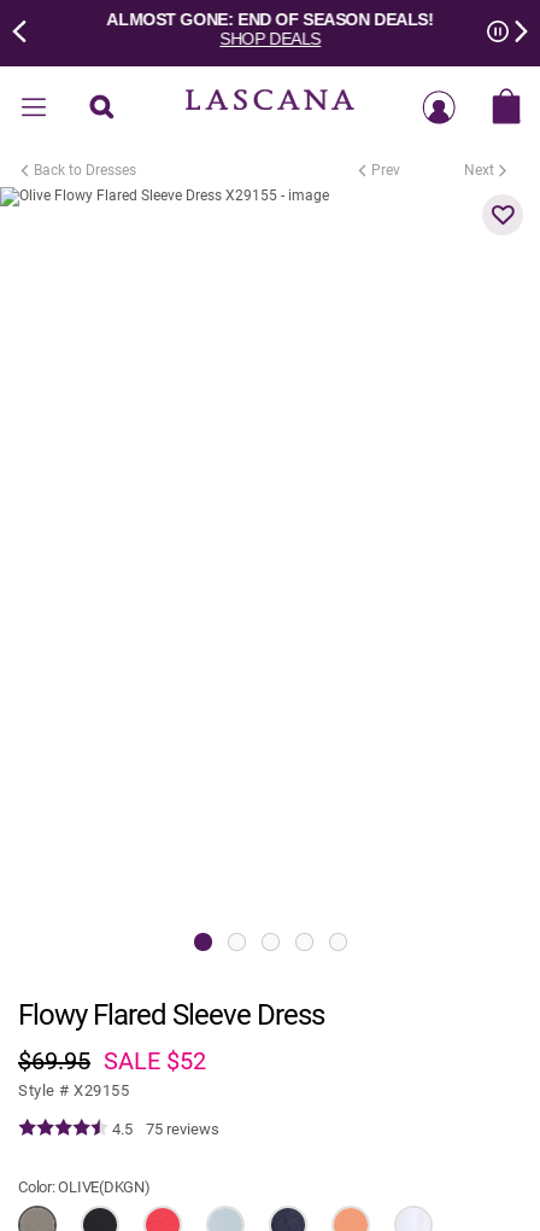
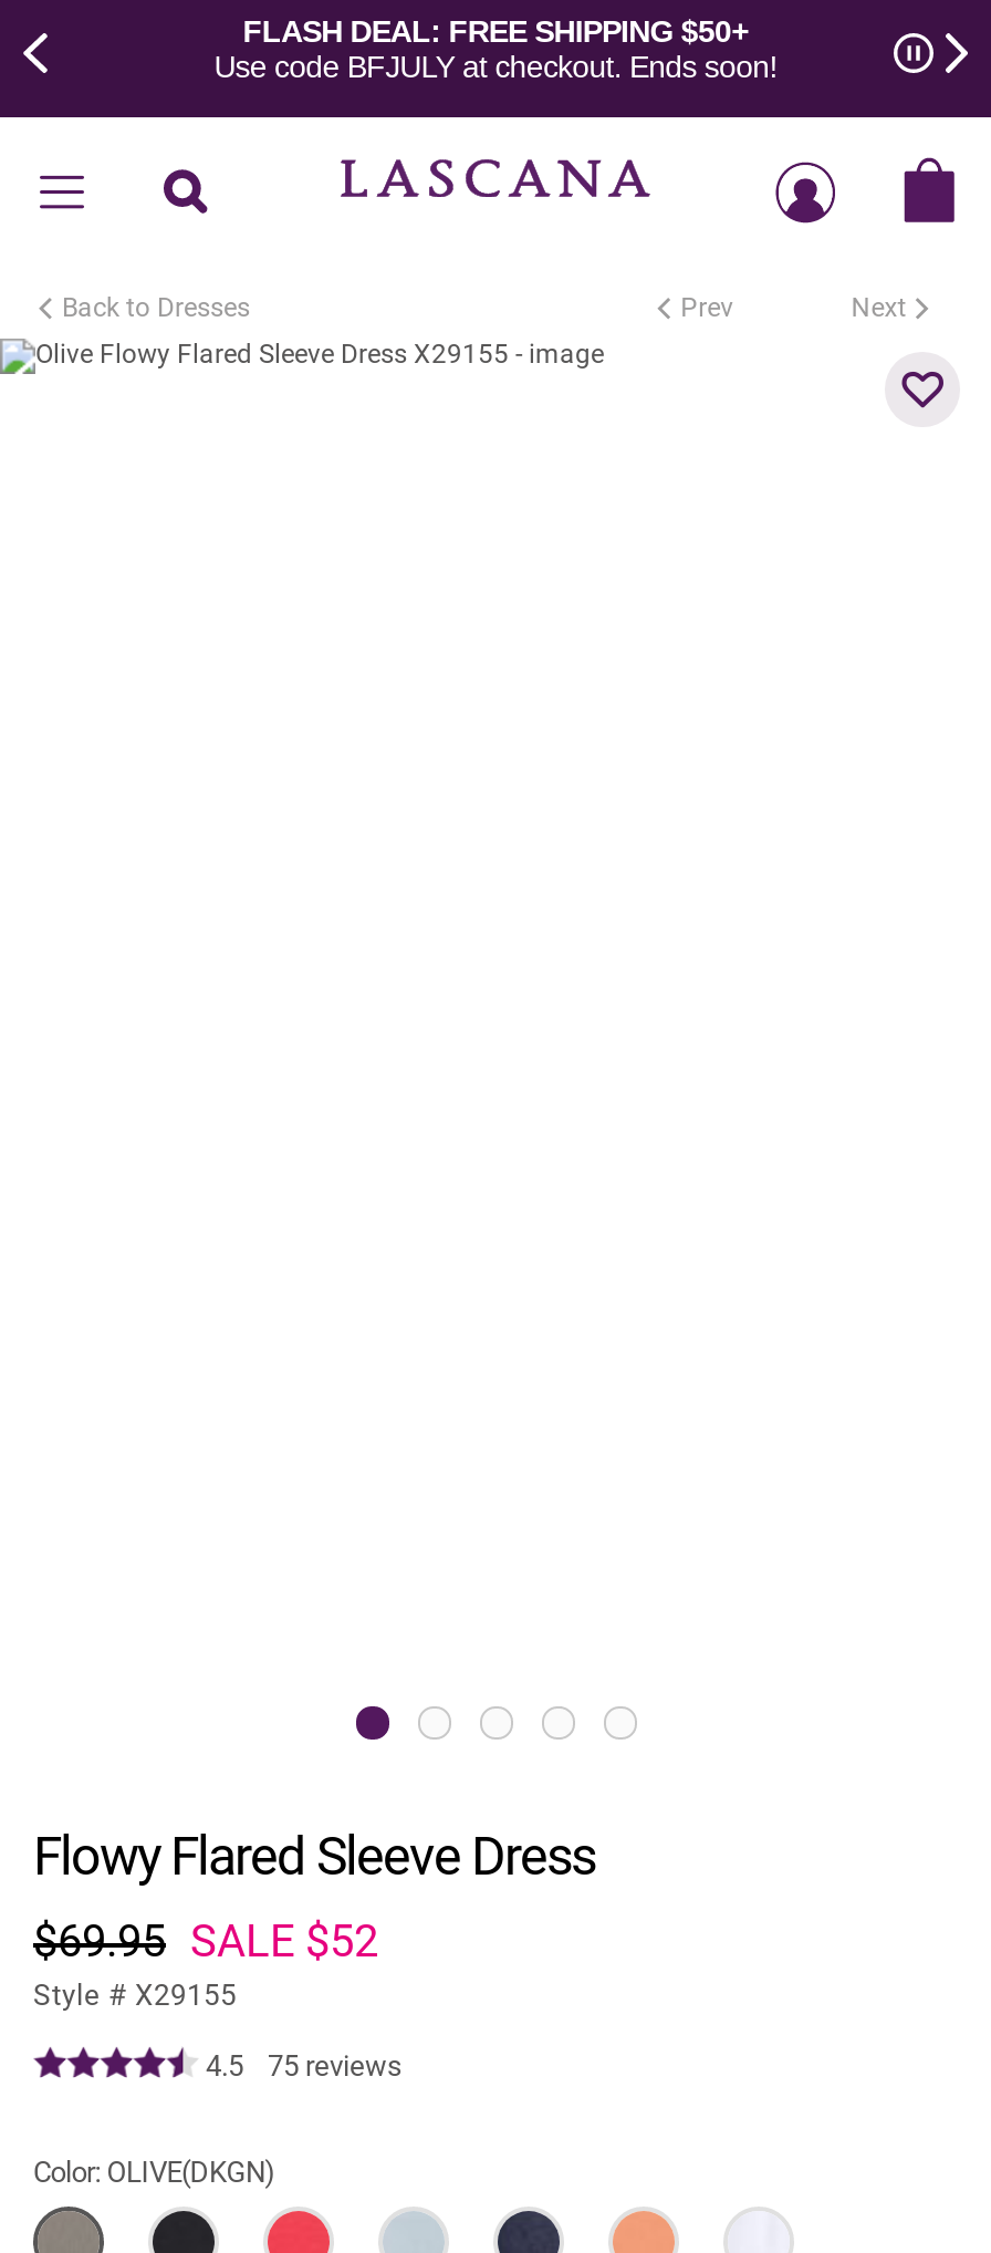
[107,10,433,48] ALMOST GONE: END OF SEASON DEALS! | SHOP DEALS -> [214,13,777,84] FLASH DEAL: FREE SHIPPING $50+ | Use code BFJULY at checkout. Ends soon!

